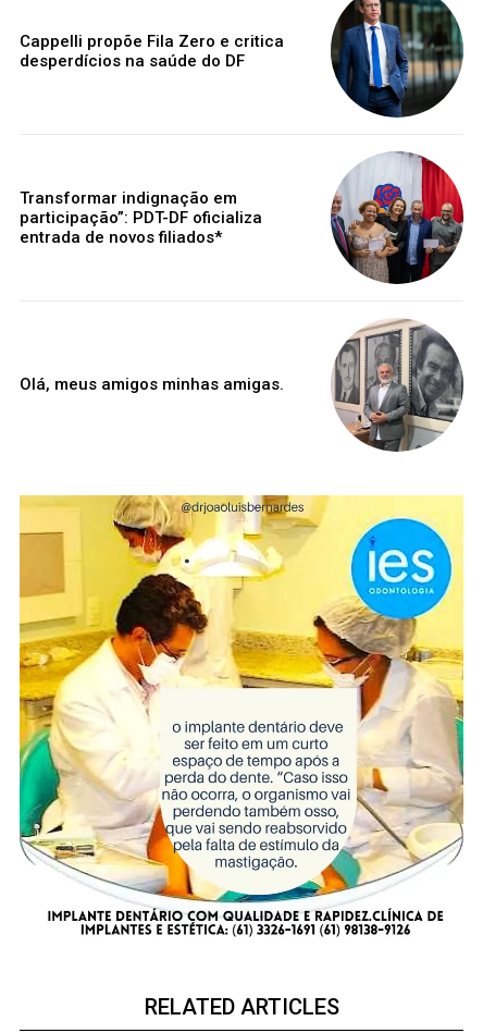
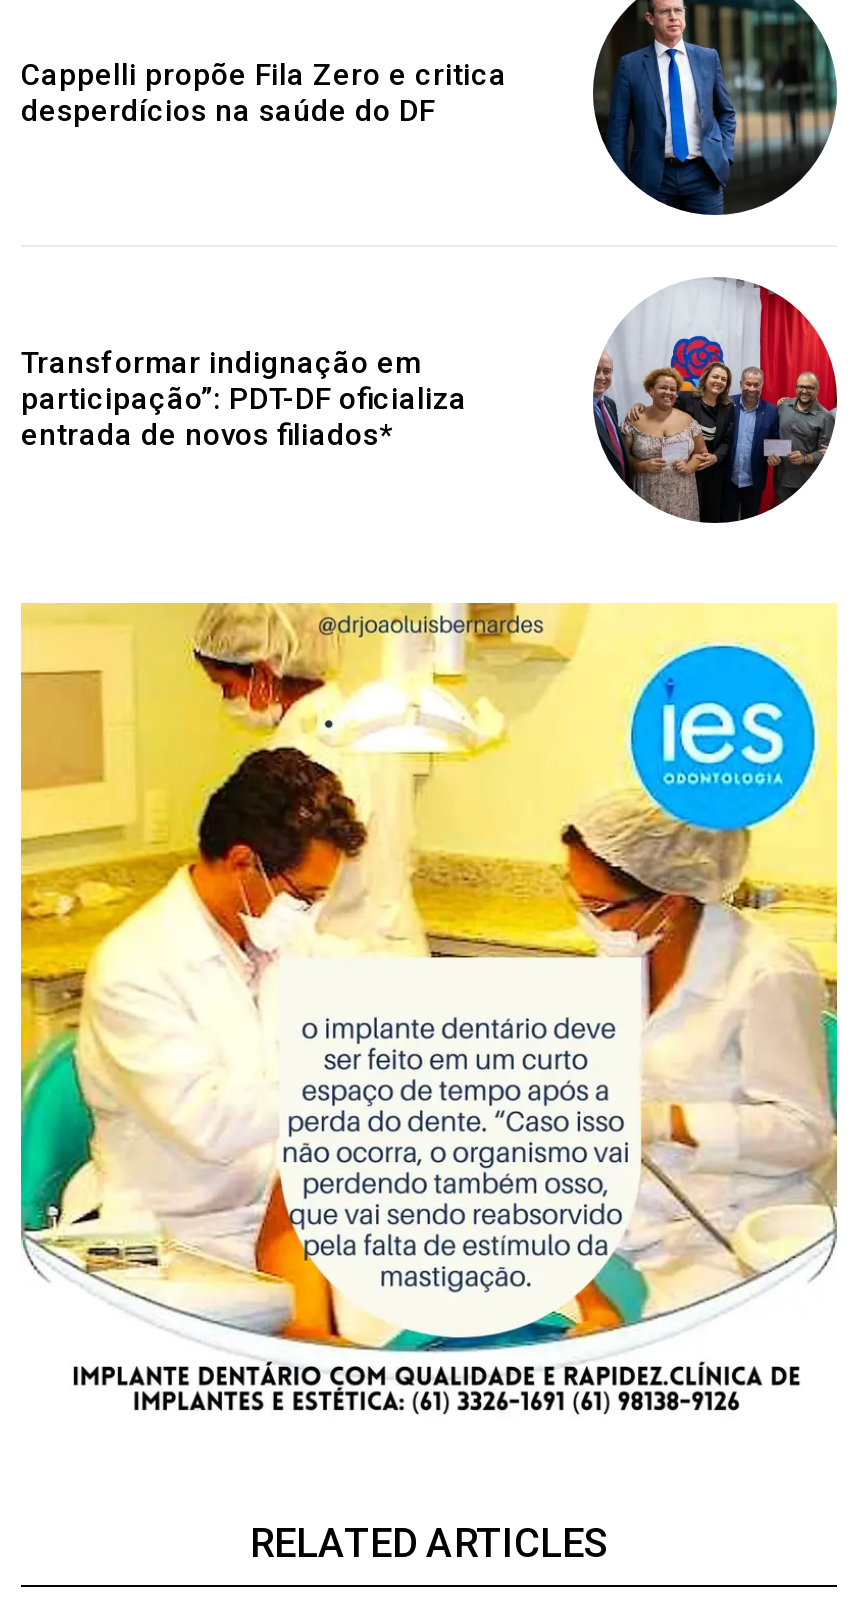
[332,320,463,452] [image] -> none
[20,375,284,394] Olá, meus amigos minhas amigas. -> none

